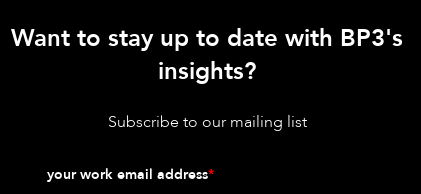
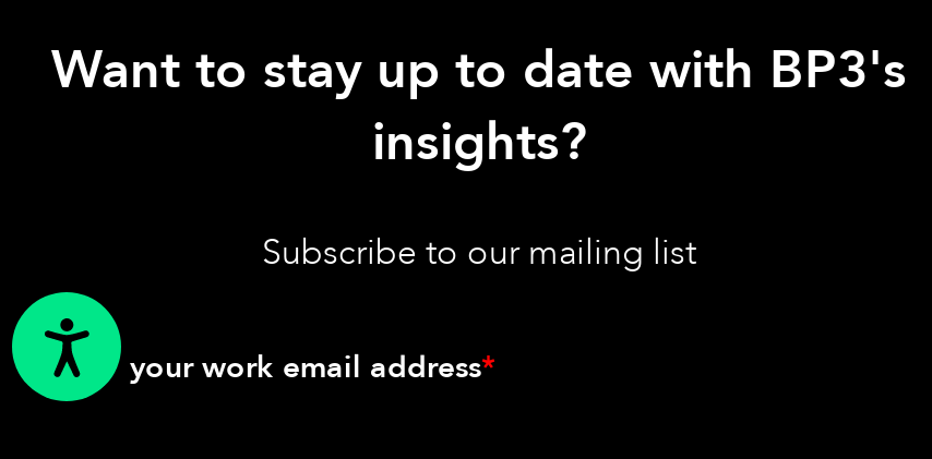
none -> [10,290,123,403] [image]

